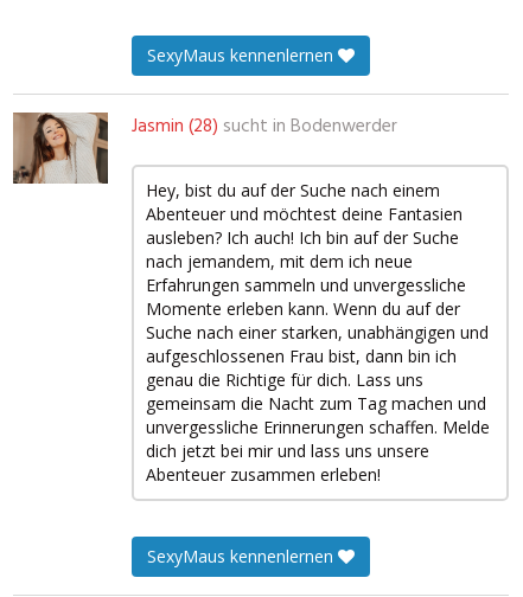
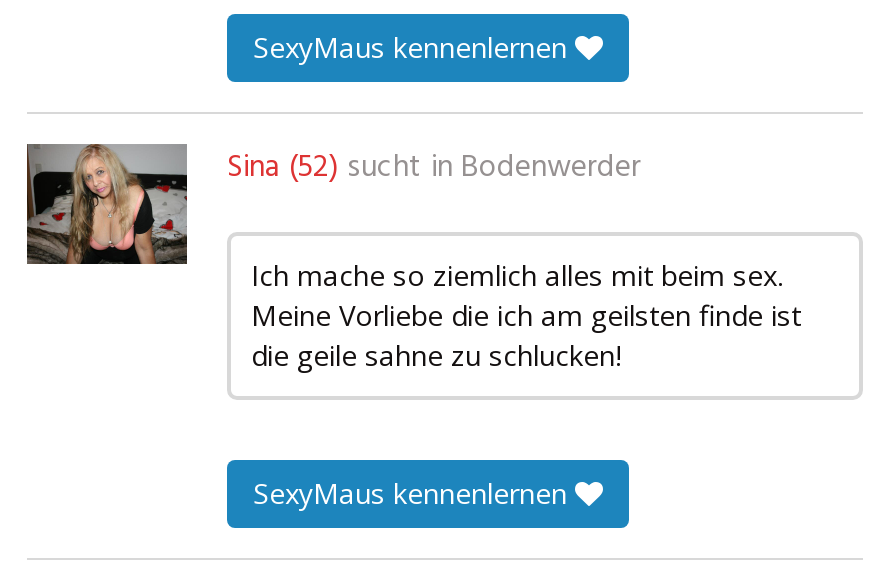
[13,112,397,185] [image] | Jasmin (28) sucht in Bodenwerder -> [25,143,641,266] [image] | Sina (52) sucht in Bodenwerder
[146,178,490,485] Hey, bist du auf der Suche nach einem | Abenteuer und möchtest deine Fantasien | ausleben? Ich auch! Ich bin auf der Suche | nach jemandem, mit dem ich neue | Erfahrungen sammeln und unvergessliche | Momente erleben kann. Wenn du auf der | Suche nach einer starken, unabhängigen und | aufgeschlossenen Frau bist, dann bin ich | genau die Richtige für dich. Lass uns | gemeinsam die Nacht zum Tag machen und | unvergessliche Erinnerungen schaffen. Melde | dich jetzt bei mir und lass uns unsere | Abenteuer zusammen erleben! -> [251,255,801,373] Ich mache so ziemlich alles mit beim sex. | Meine Vorliebe die ich am geilsten finde ist | die geile sahne zu schlucken!

